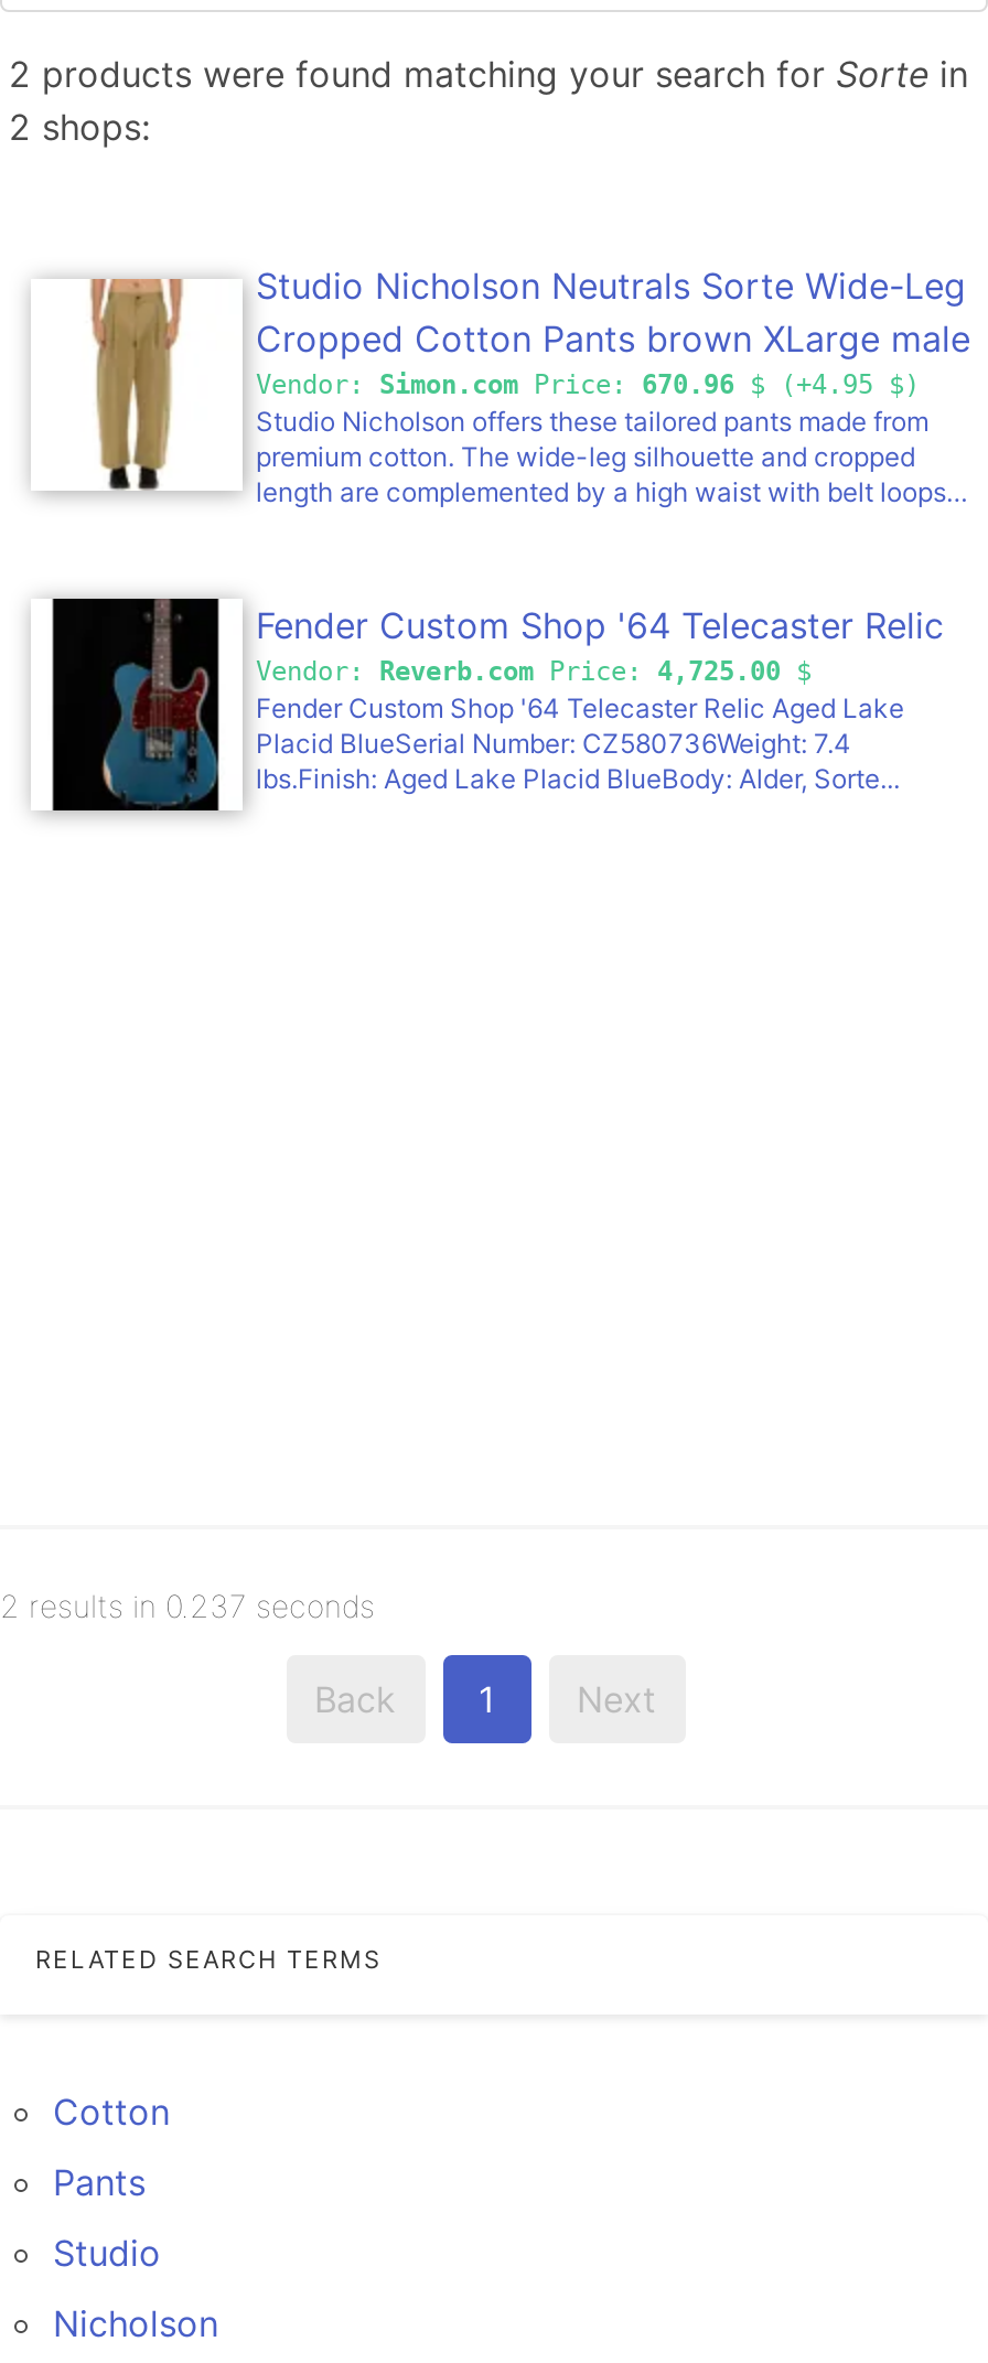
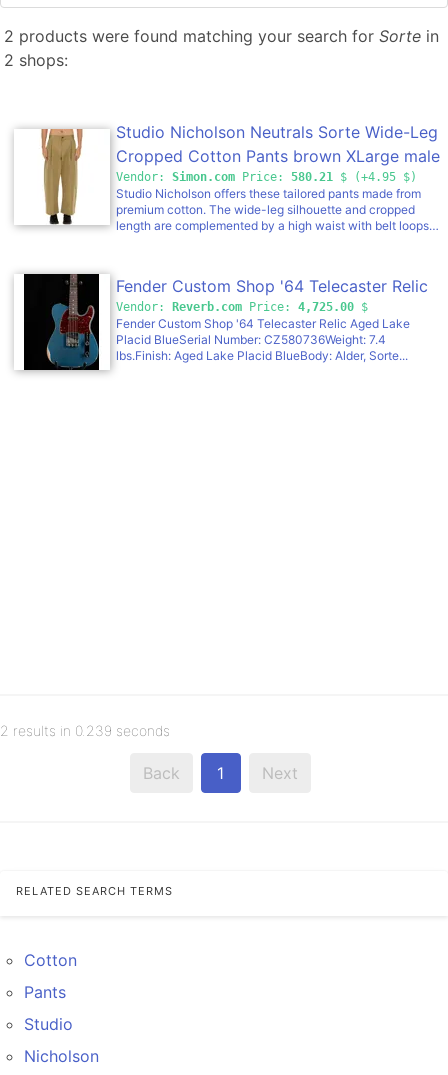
[256,369,920,400] Vendor: Simon.com Price: 670.96 $ (+4.95 $) -> [116,170,417,184] Vendor: Simon.com Price: 580.21 $ (+4.95 $)
[0,1588,375,1625] 2 results in 0.237 seconds -> [0,722,170,739] 2 results in 0.239 seconds

